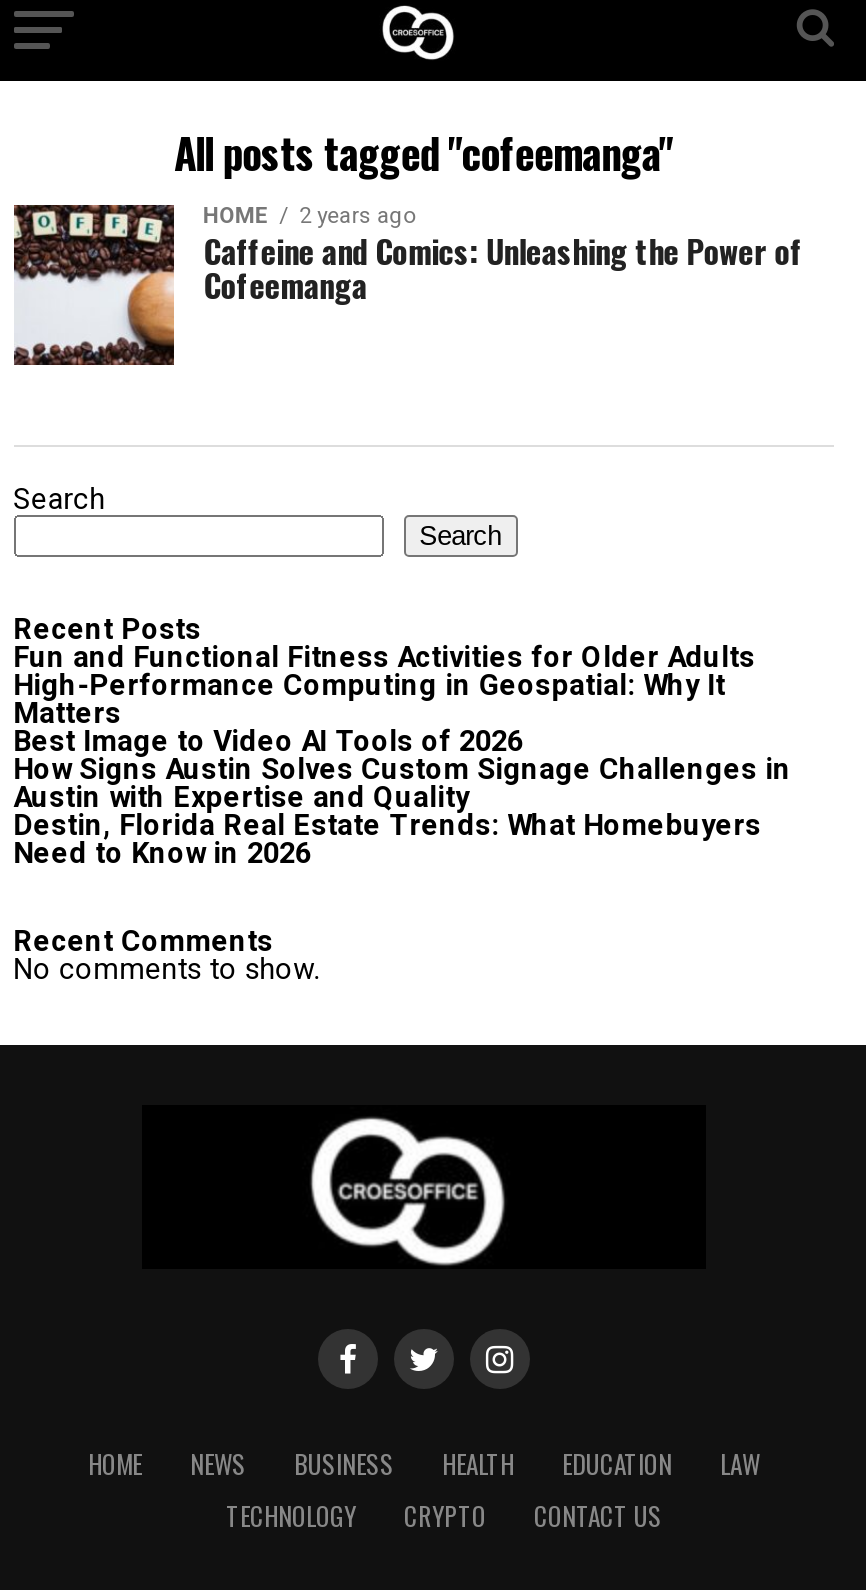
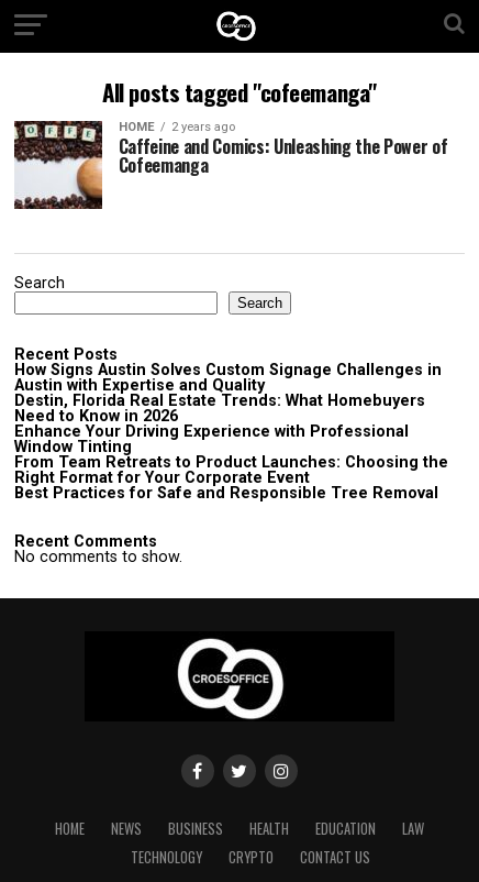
[13,641,755,759] Fun and Functional Fitness Activities for Older Adults | High-Performance Computing in Geospatial: Why It | Matters | Best Image to Video AI Tools of 2026 -> none
moved [13,753,791,871] -> [14,361,441,426]: How Signs Austin Solves Custom Signage Challenges in | Austin with Expertise and Quality | Destin, Florida Real Estate Trends: What Homebuyers | Need to Know in 2026
none -> [14,422,448,503] Enhance Your Driving Experience with Professional | Window Tinting | From Team Retreats to Product Launches: Choosing the | Right Format for Your Corporate Event | Best Practices for Safe and Responsible Tree Removal

